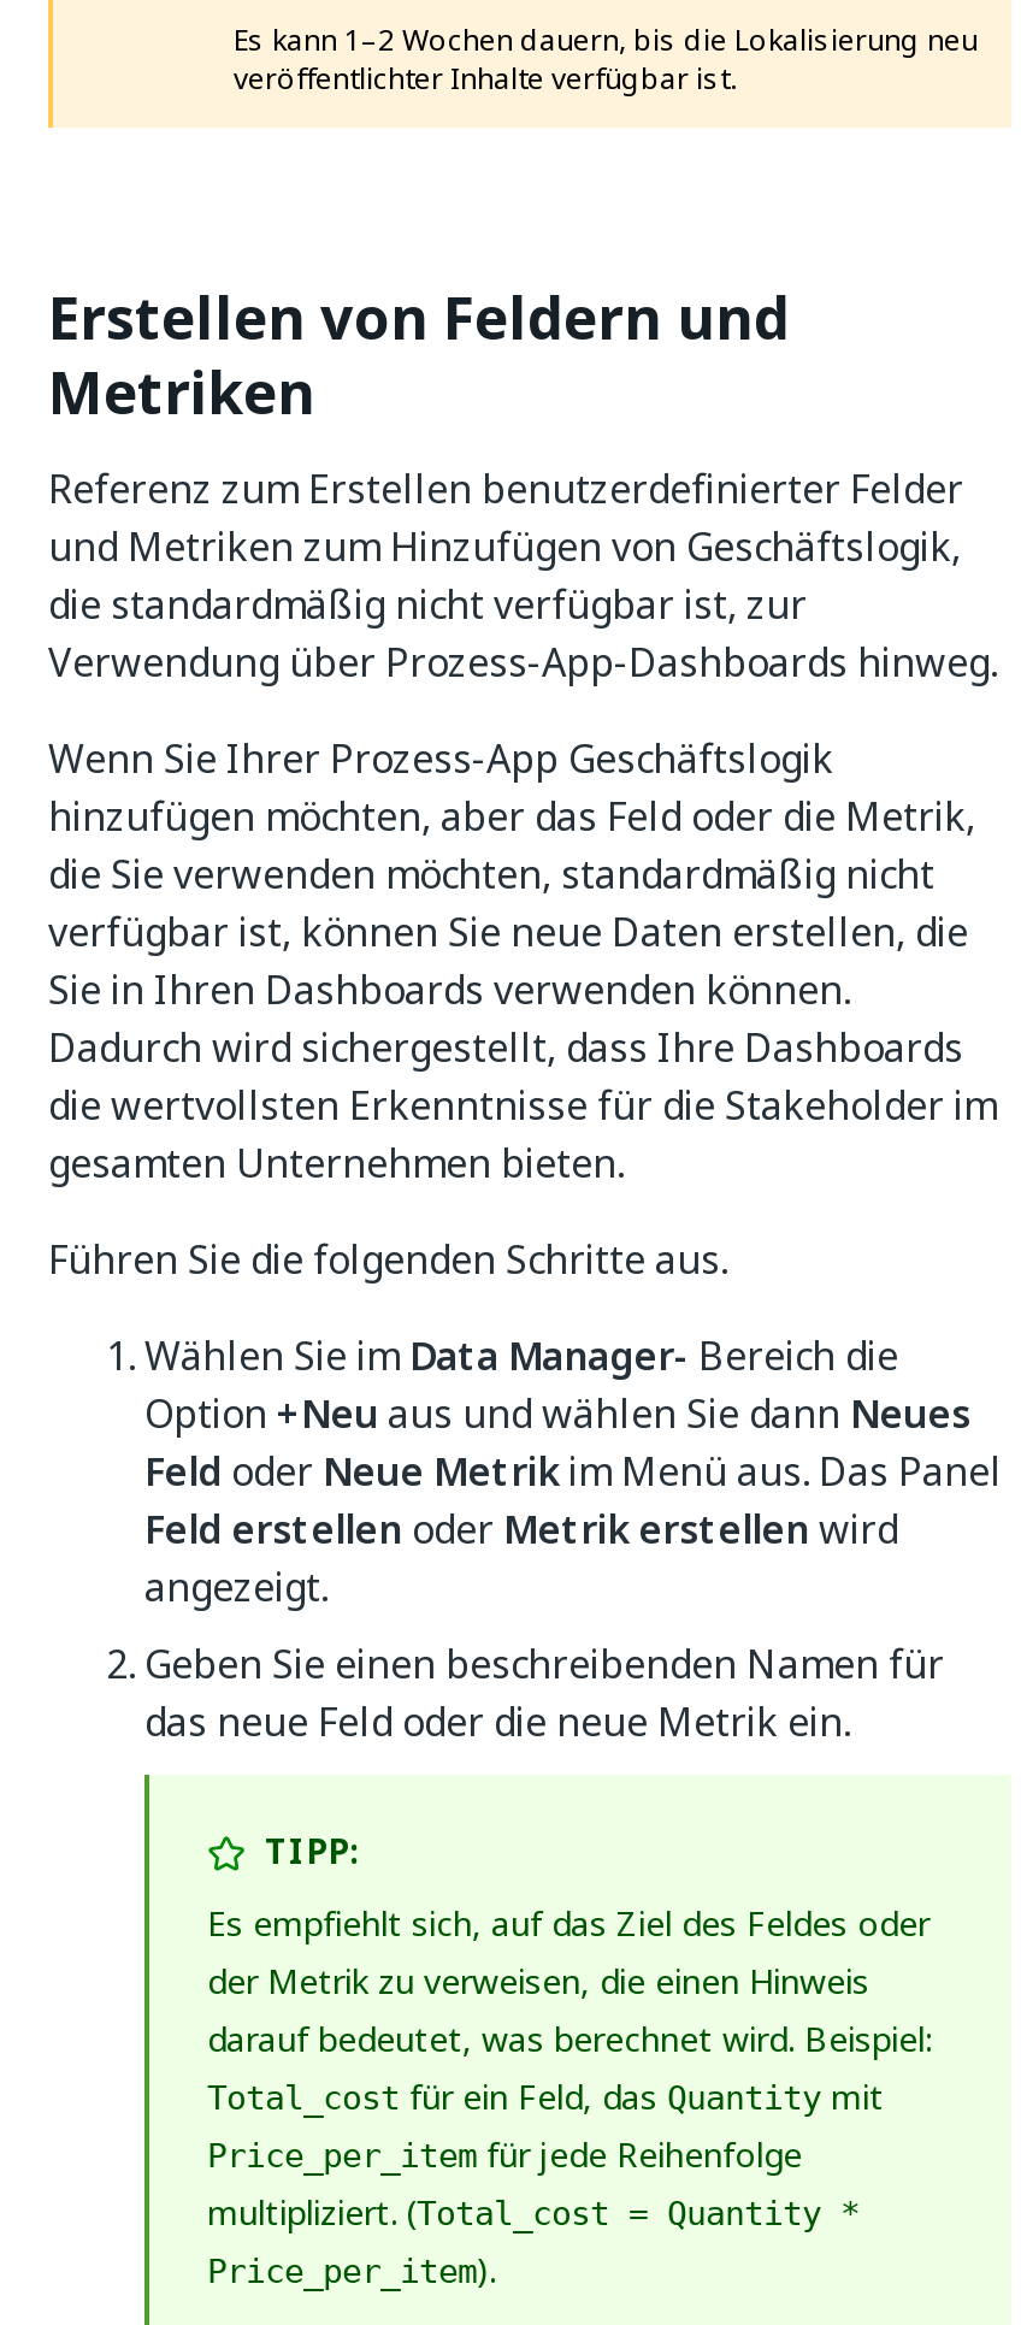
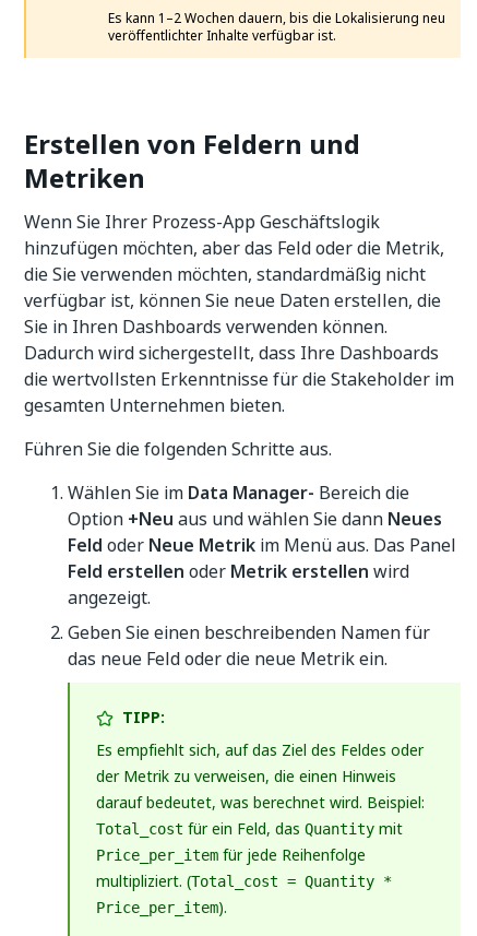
[48,460,997,691] Referenz zum Erstellen benutzerdefinierter Felder | und Metriken zum Hinzufügen von Geschäftslogik, | die standardmäßig nicht verfügbar ist, zur | Verwendung über Prozess-App-Dashboards hinweg. -> none

